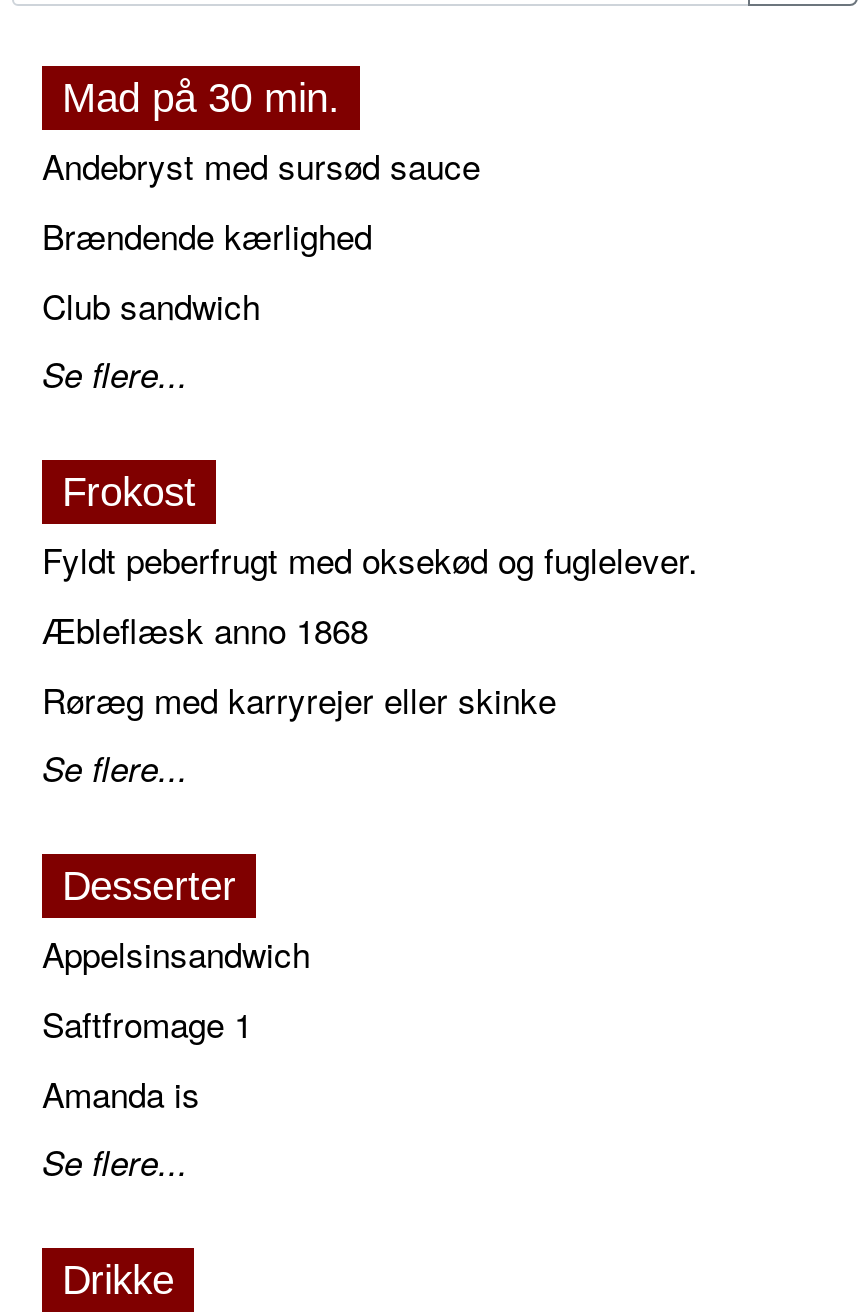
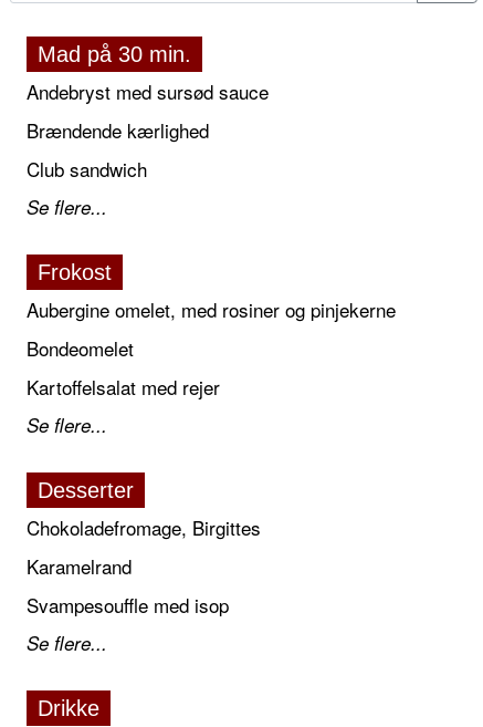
[42,534,698,724] Fyldt peberfrugt med oksekød og fuglelever. | Æbleflæsk anno 1868 | Røræg med karryrejer eller skinke -> [27,296,396,401] Aubergine omelet, med rosiner og pinjekerne | Bondeomelet | Kartoffelsalat med rejer
[42,928,310,1118] Appelsinsandwich | Saftfromage 1 | Amanda is -> [27,514,261,619] Chokoladefromage, Birgittes | Karamelrand | Svampesouffle med isop

